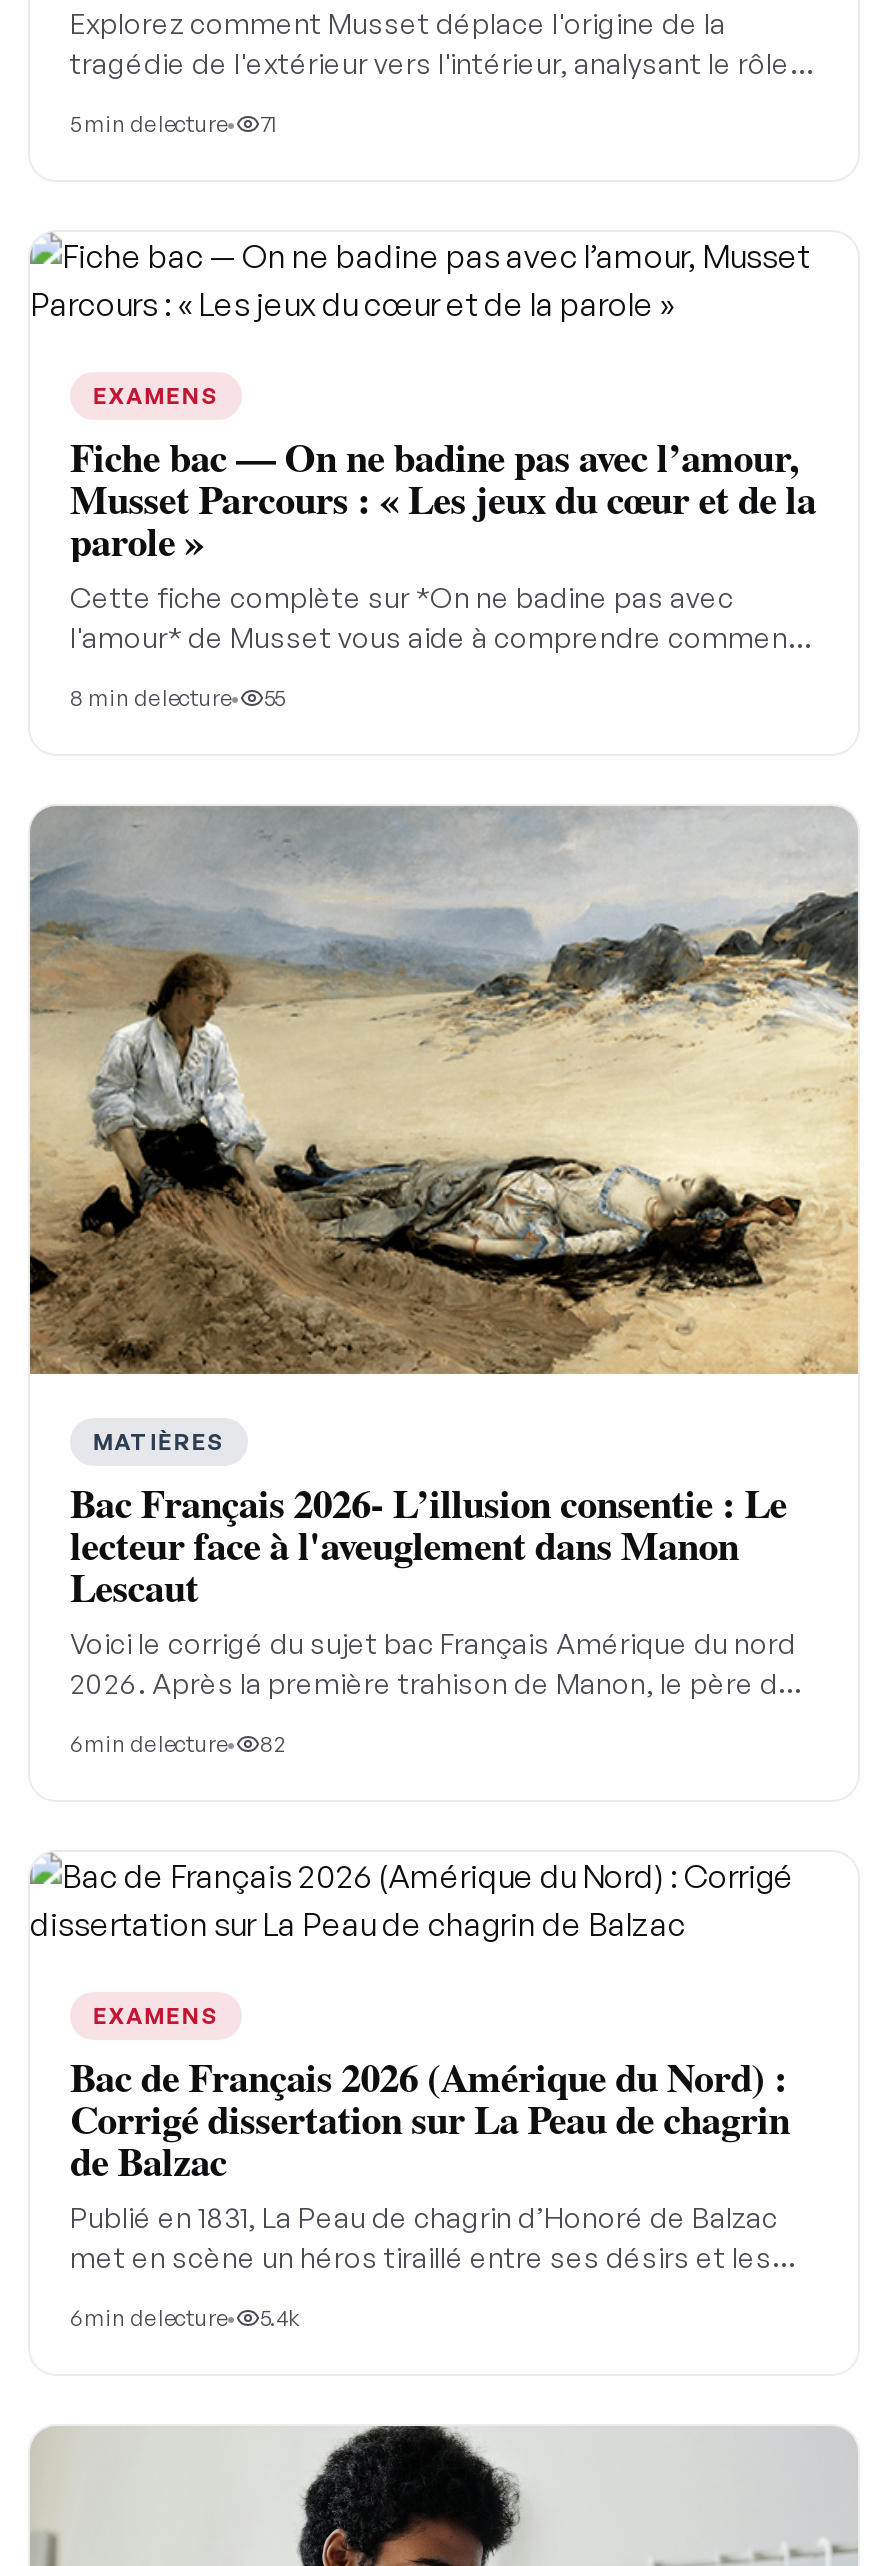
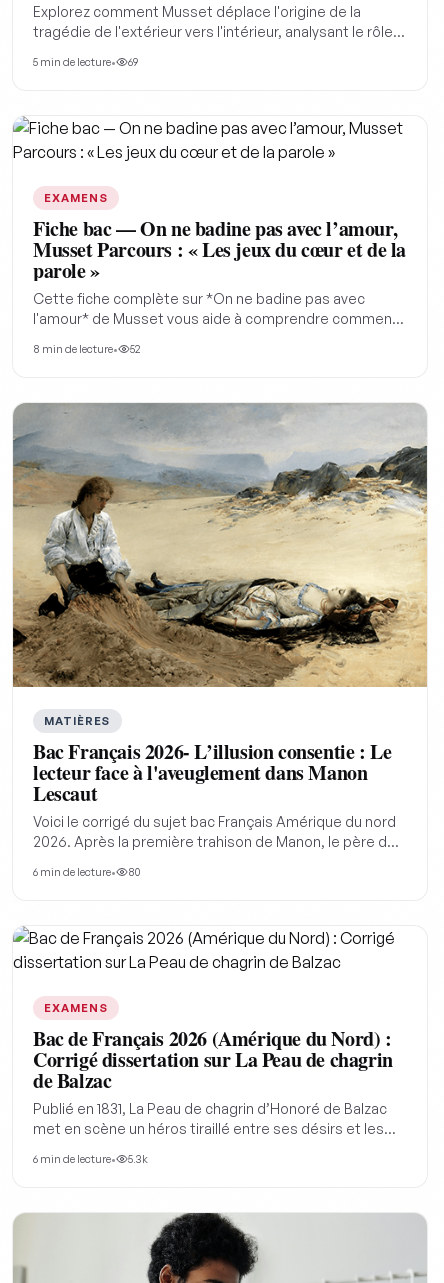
[70,110,278,138] 5 min de lecture• 71 -> [33,55,138,69] 5 min de lecture• 69
[70,684,284,712] 8 min de lecture• 55 -> [33,342,141,356] 8 min de lecture• 52
[70,1729,286,1757] 6min de lecture• 82 -> [33,865,140,879] 6min de lecture• 80
[70,2303,300,2331] 6min de lecture• 5.4k -> [33,1152,148,1166] 6min de lecture• 5.3k

